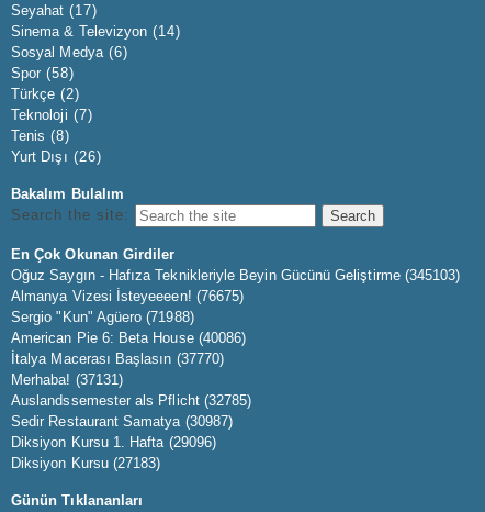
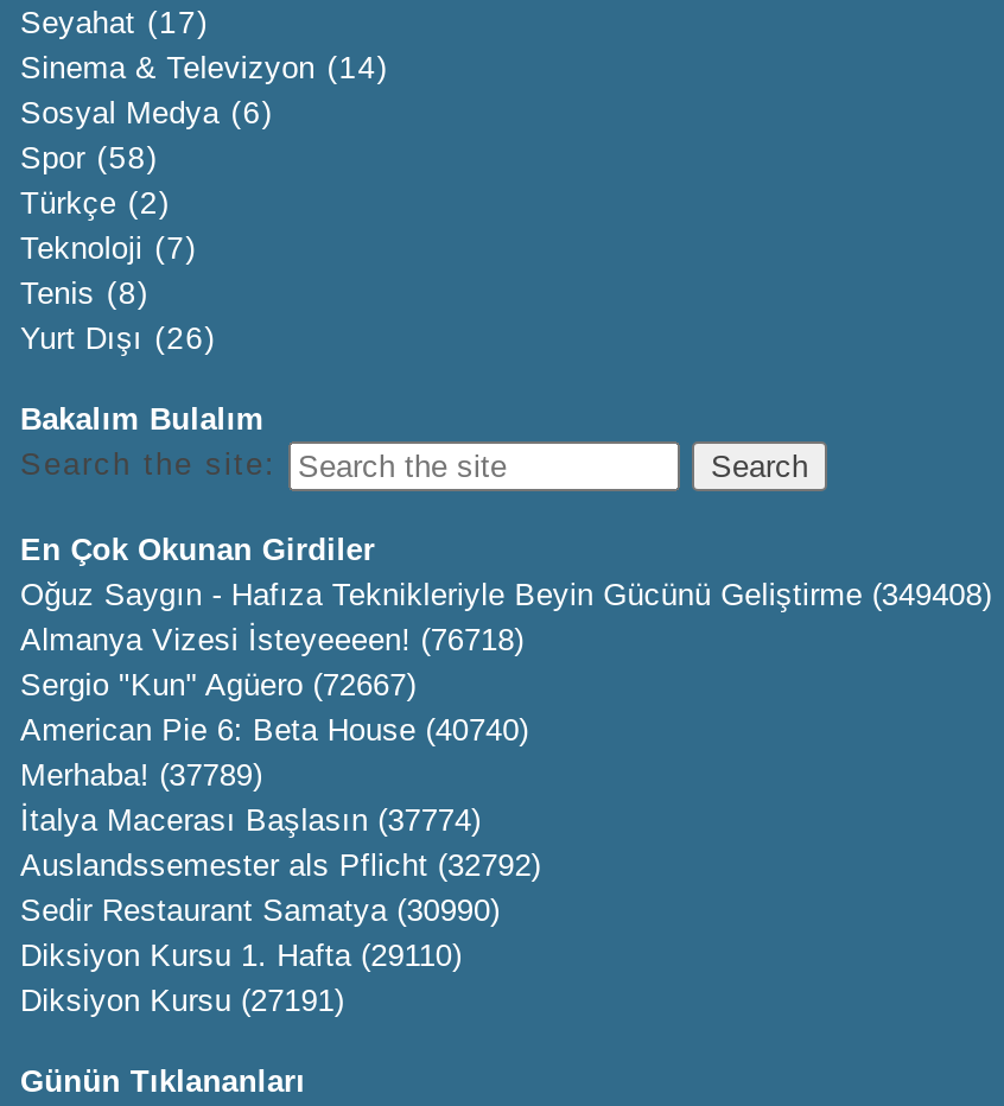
[11,267,460,471] Oğuz Saygın - Hafıza Teknikleriyle Beyin Gücünü Geliştirme (345103) | Almanya Vizesi İsteyeeeen! (76675) | Sergio "Kun" Agüero (71988) | American Pie 6: Beta House (40086) | İtalya Macerası Başlasın (37770) | Merhaba! (37131) | Auslandssemester als Pflicht (32785) | Sedir Restaurant Samatya (30987) | Diksiyon Kursu 1. Hafta (29096) | Diksiyon Kursu (27183) -> [20,577,992,1018] Oğuz Saygın - Hafıza Teknikleriyle Beyin Gücünü Geliştirme (349408) | Almanya Vizesi İsteyeeeen! (76718) | Sergio "Kun" Agüero (72667) | American Pie 6: Beta House (40740) | Merhaba! (37789) | İtalya Macerası Başlasın (37774) | Auslandssemester als Pflicht (32792) | Sedir Restaurant Samatya (30990) | Diksiyon Kursu 1. Hafta (29110) | Diksiyon Kursu (27191)

